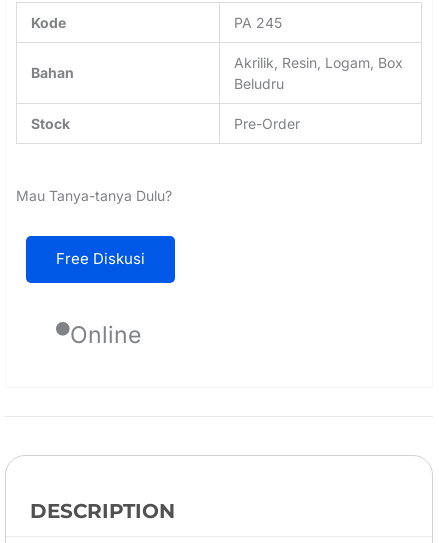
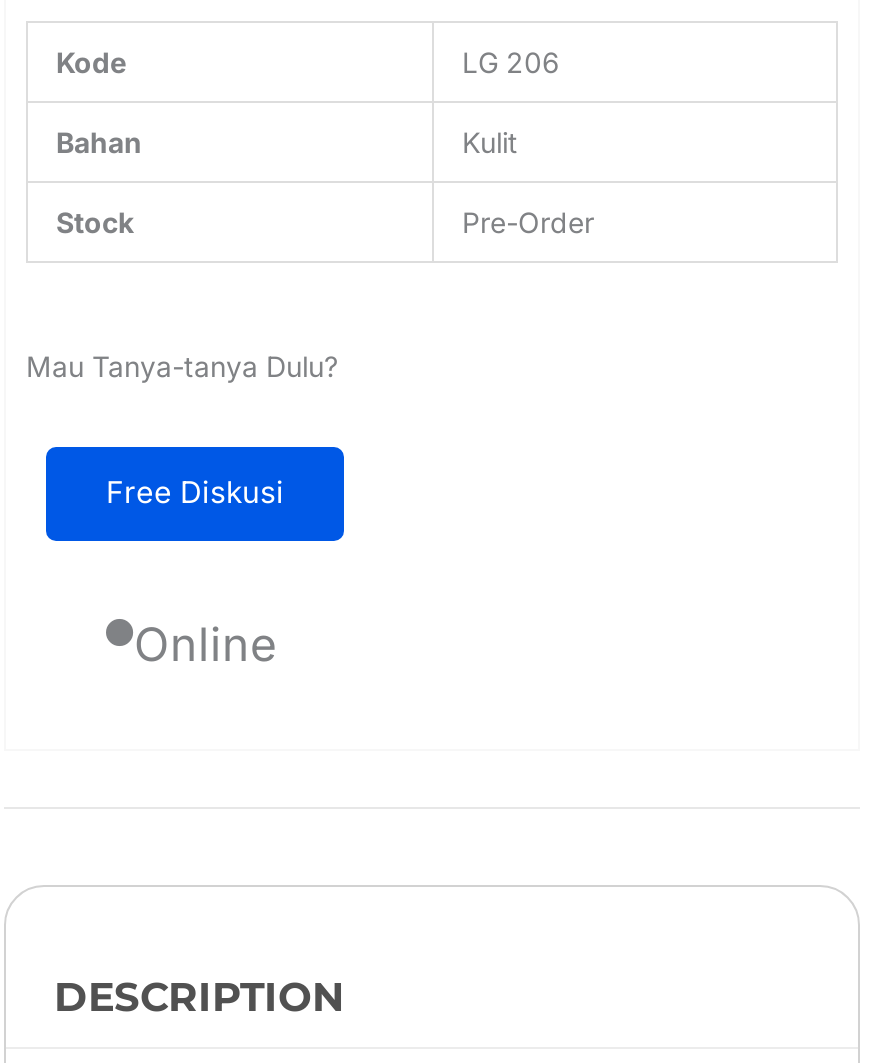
[234,14,282,31] PA 245 -> [462,45,560,79] LG 206
[234,54,403,92] Akrilik, Resin, Logam, Box | Beludru -> [462,125,518,159] Kulit

